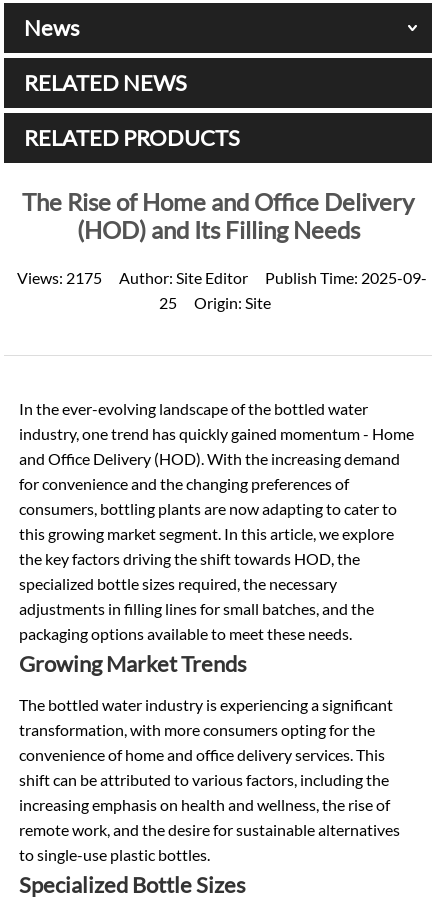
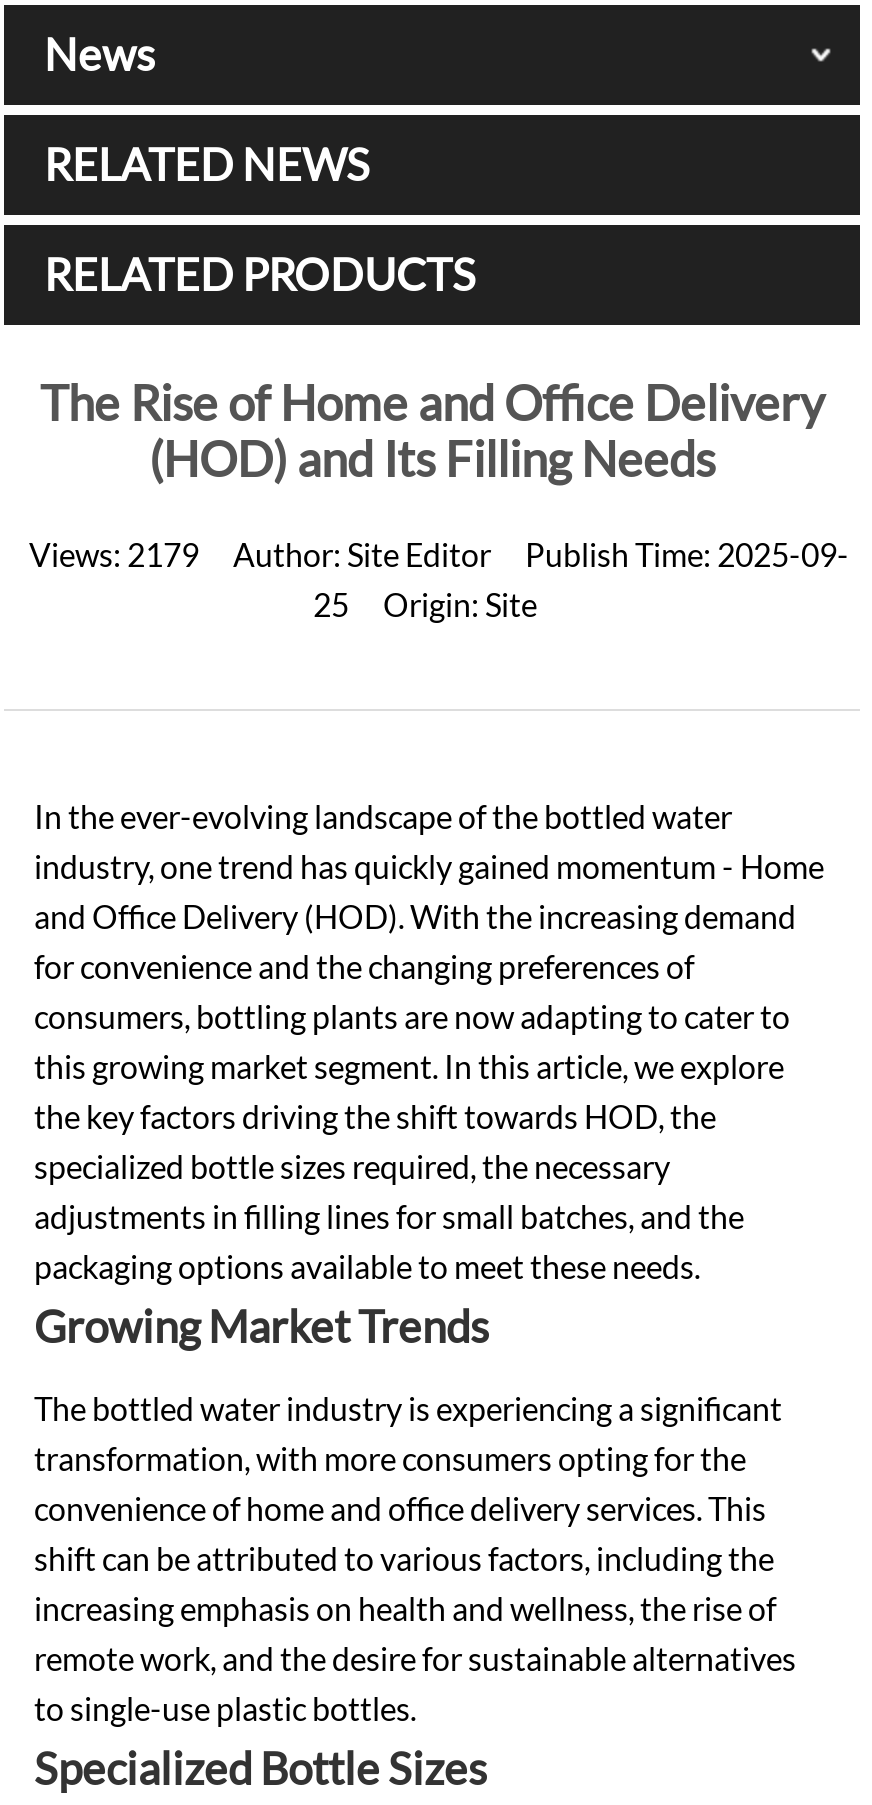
[16,268,426,287] Views: 2175 Author: Site Editor Publish Time: 2025-09- -> [29,535,849,573] Views: 2179 Author: Site Editor Publish Time: 2025-09-

